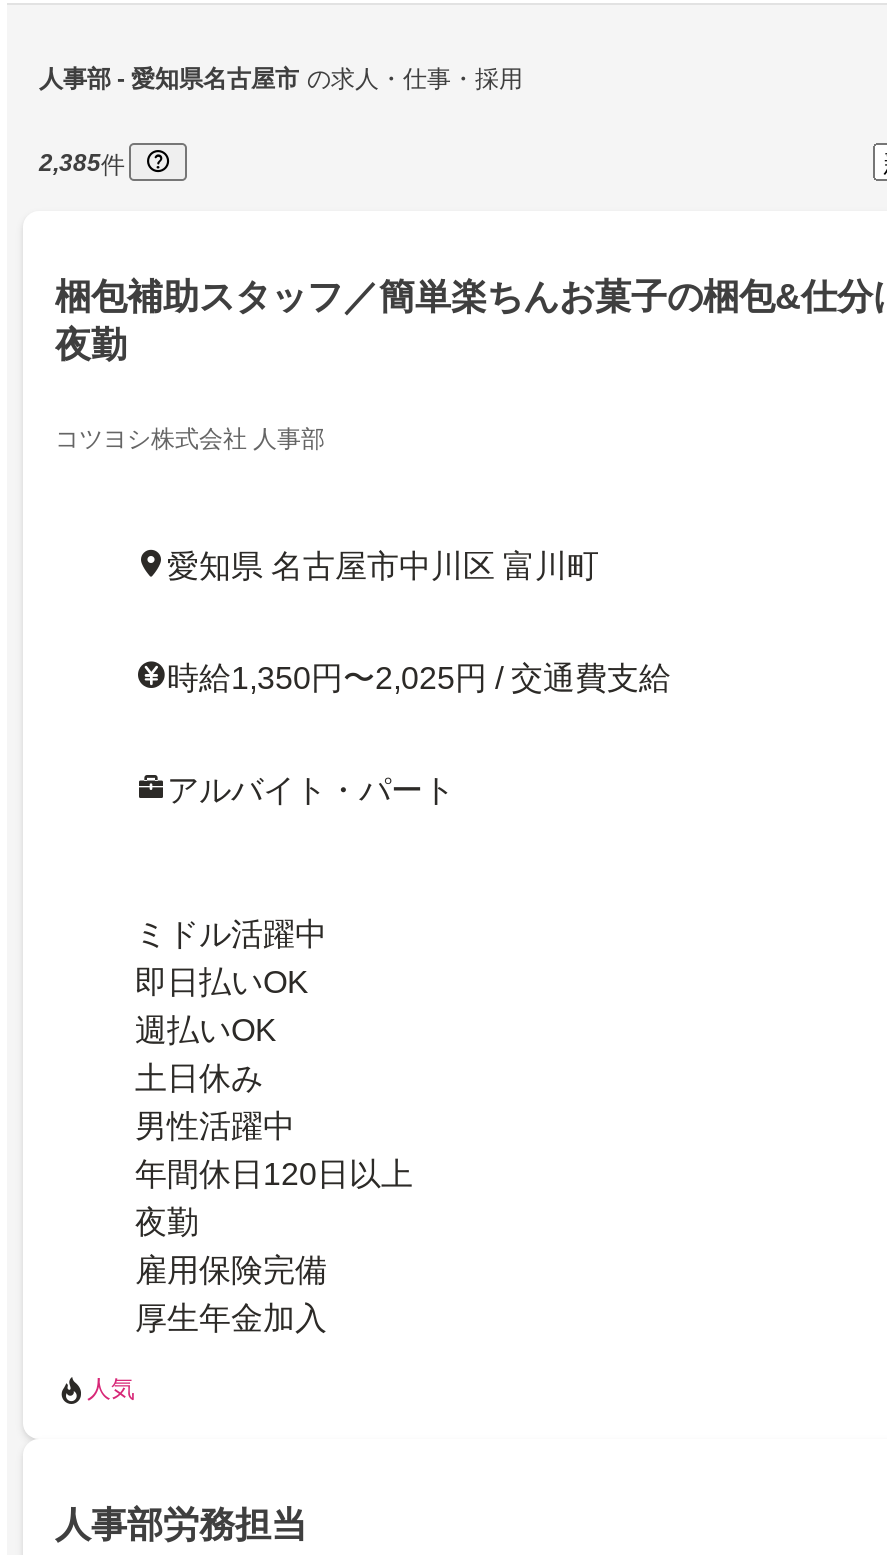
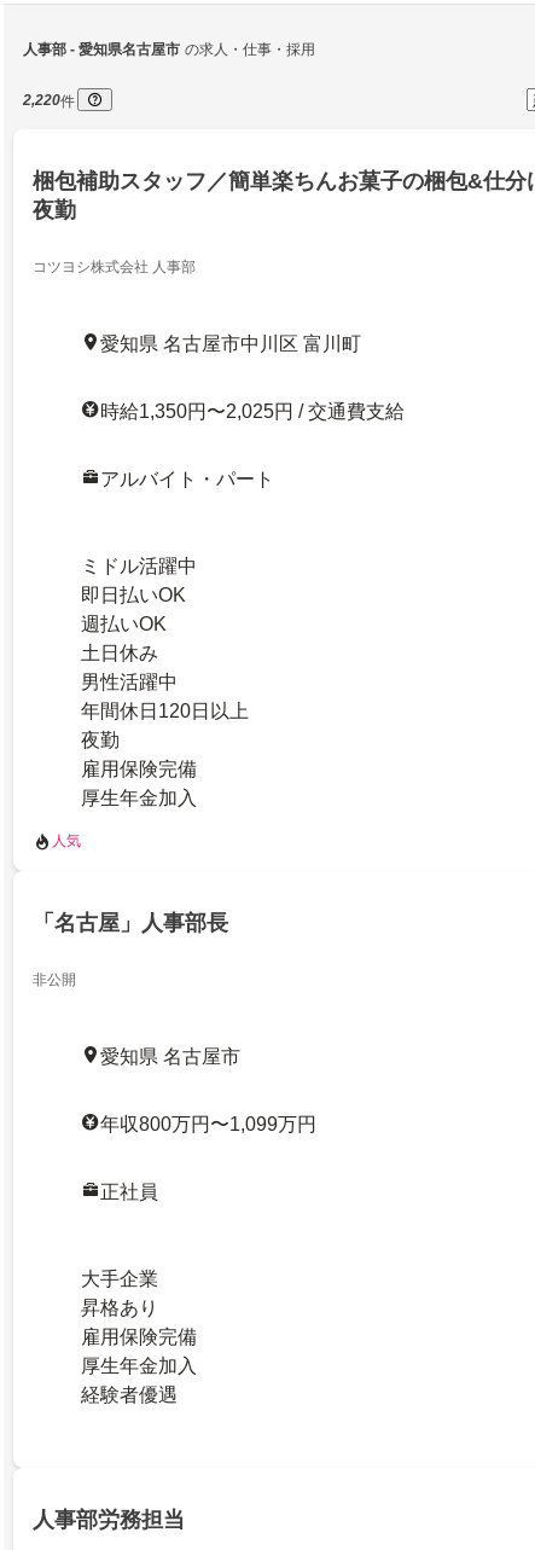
[39,149,125,180] 2,385件 -> [23,92,75,110] 2,220件
none -> [33,911,228,988] 「名古屋」人事部長 | 非公開
none -> [81,1268,197,1405] 大手企業 | 昇格あり | 雇用保険完備 | 厚生年金加入 | 経験者優遇
none -> [100,1046,316,1202] 愛知県 名古屋市 | 年収800万円〜1,099万円 | 正社員

